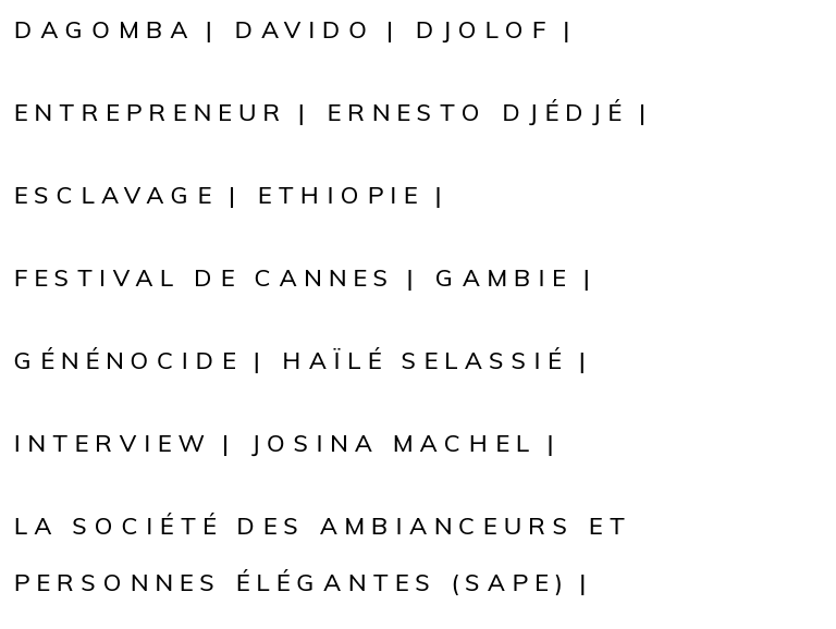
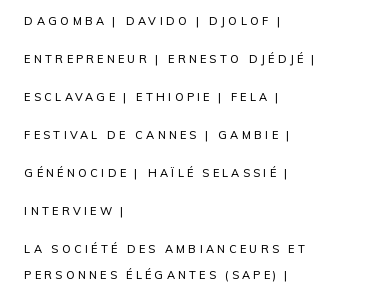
none -> [231,90,270,104] FELA
[251,429,536,459] JOSINA MACHEL -> none

